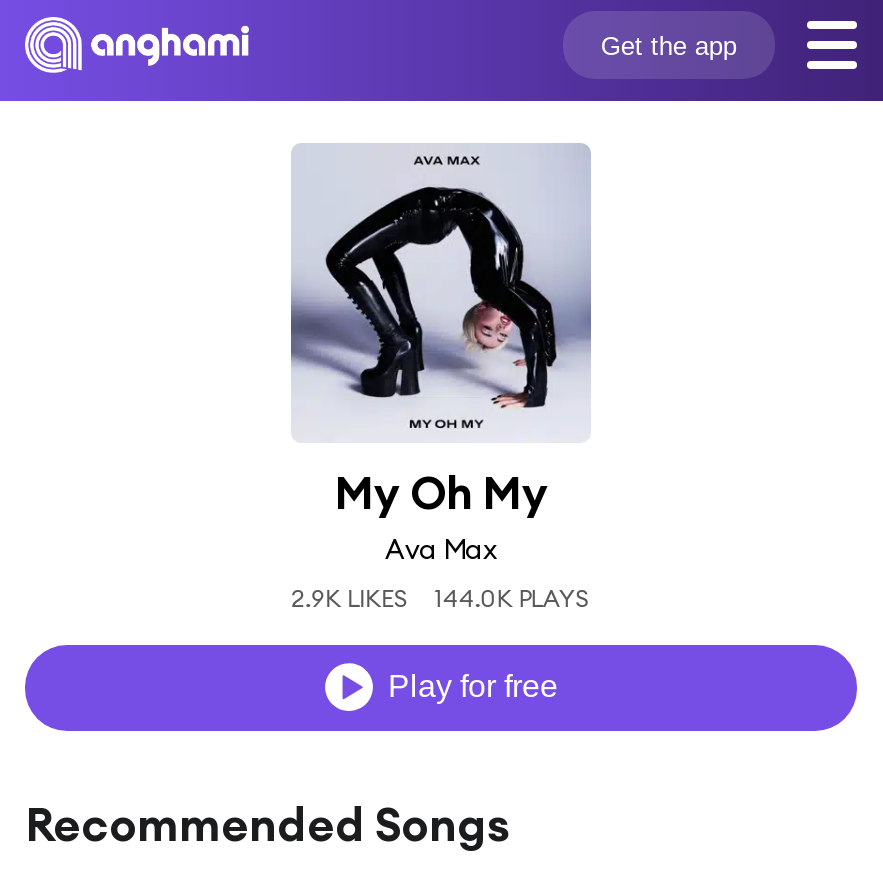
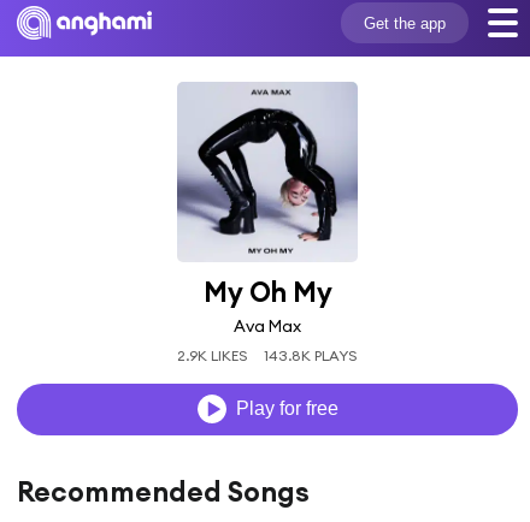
[291,583,591,613] 2.9K LIKES 144.0K PLAYS -> [177,346,358,364] 2.9K LIKES 143.8K PLAYS

